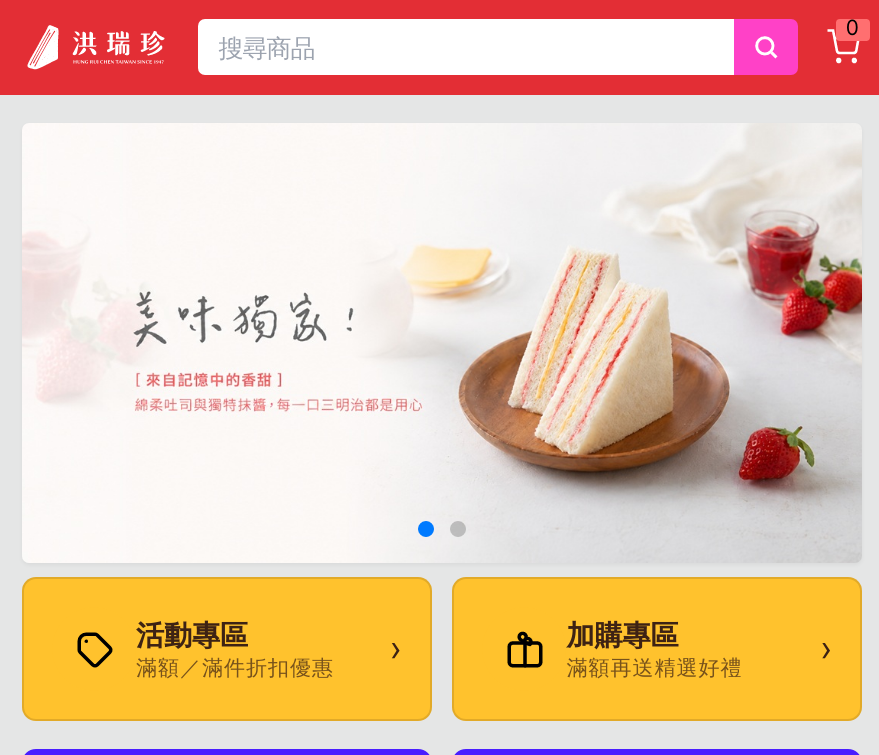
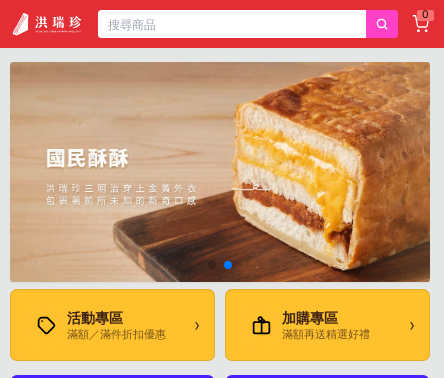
[22,123,862,563] [image] -> [9,61,431,283] [image]

